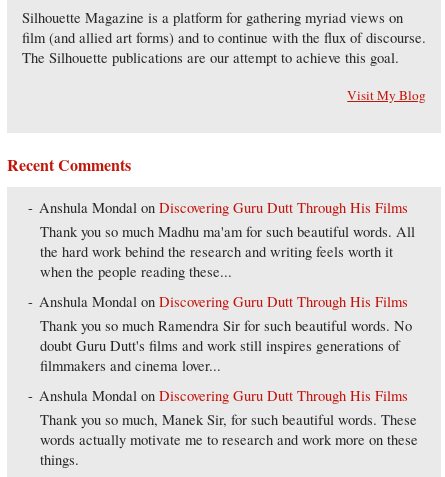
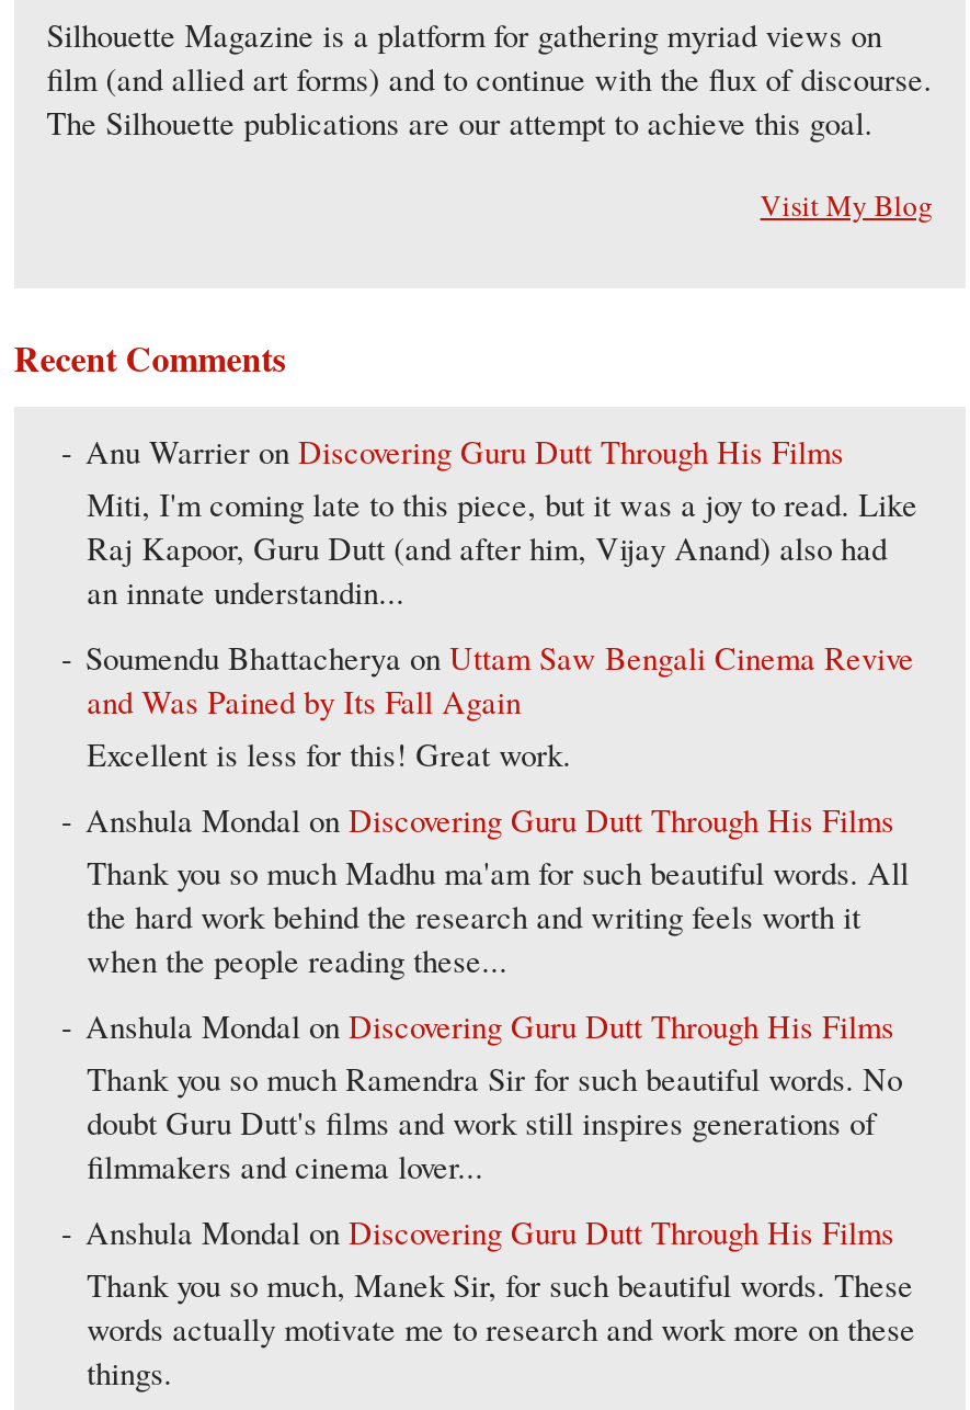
none -> [85,431,918,776] Anu Warrier on Discovering Guru Dutt Through His Films | Miti, I'm coming late to this piece, but it was a joy to read. Like | Raj Kapoor, Guru Dutt (and after him, Vijay Anand) also had | an innate understandin... | Soumendu Bhattacherya on Uttam Saw Bengali Cinema Revive | and Was Pained by Its Fall Again | Excellent is less for this! Great work.

